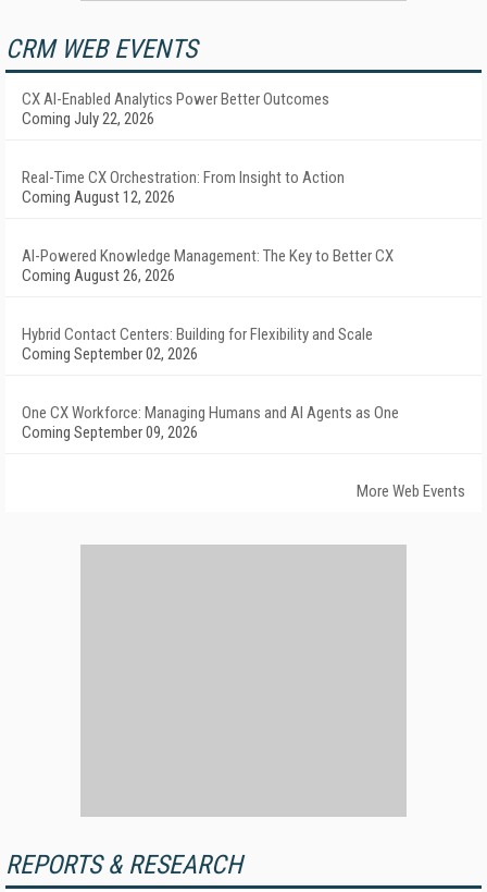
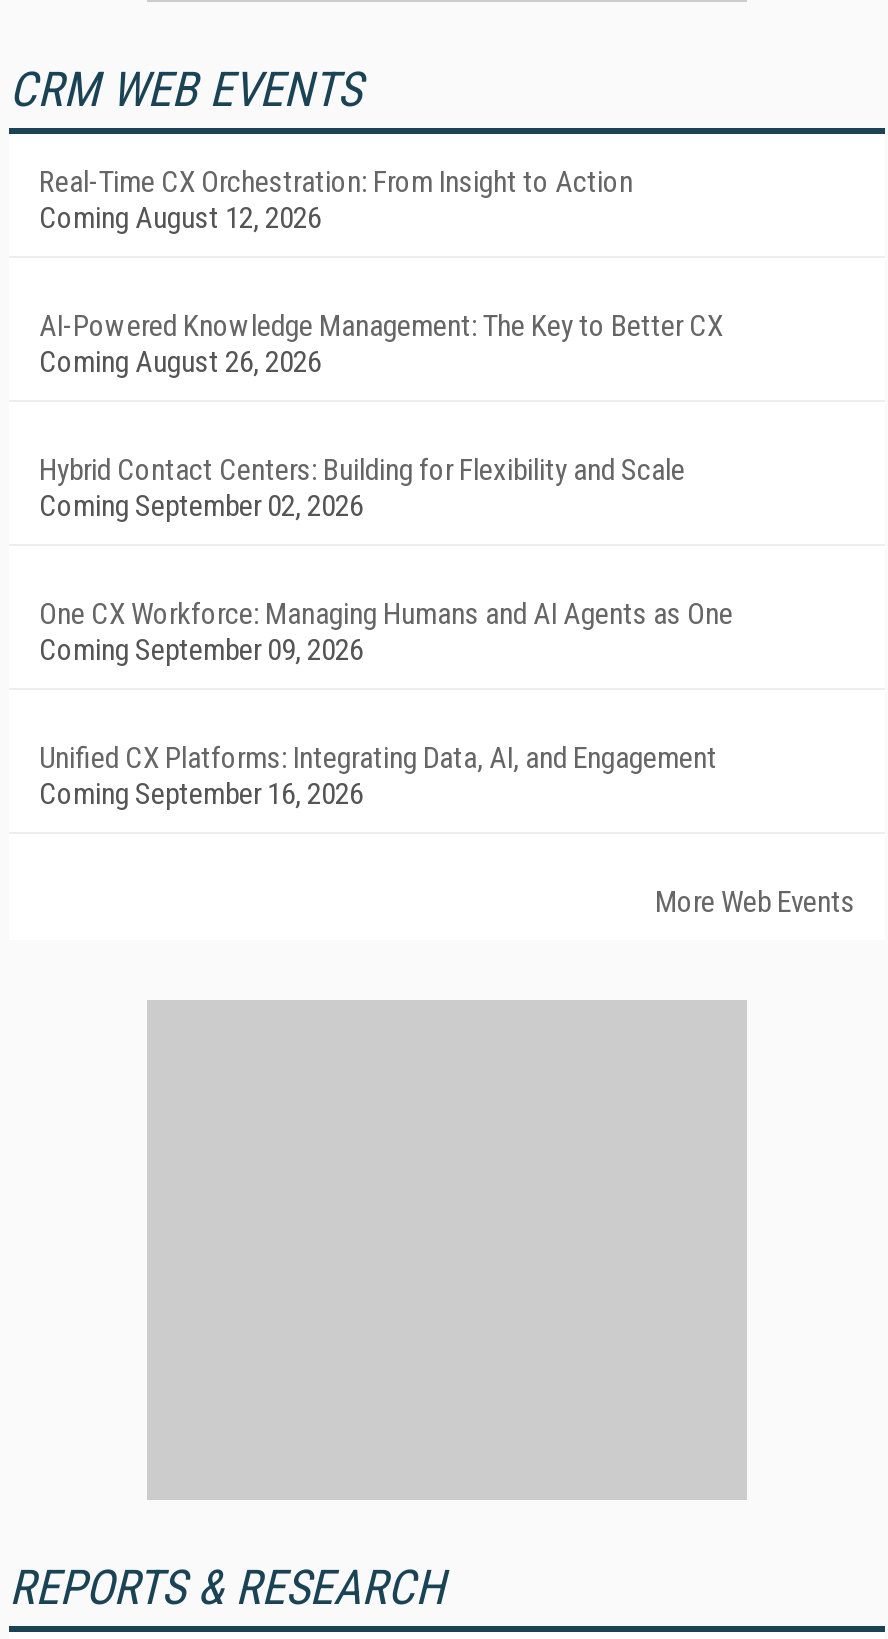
[22,89,329,129] CX AI-Enabled Analytics Power Better Outcomes | Coming July 22, 2026 -> none
moved [22,168,399,442] -> [39,164,733,668]: Real-Time CX Orchestration: From Insight to Action | Coming August 12, 2026 | AI-Powered Knowledge Management: The Key to Better CX | Coming August 26, 2026 | Hybrid Contact Centers: Building for Flexibility and Scale | Coming September 02, 2026 | One CX Workforce: Managing Humans and AI Agents as One | Coming September 09, 2026
none -> [39,740,717,812] Unified CX Platforms: Integrating Data, AI, and Engagement | Coming September 16, 2026

